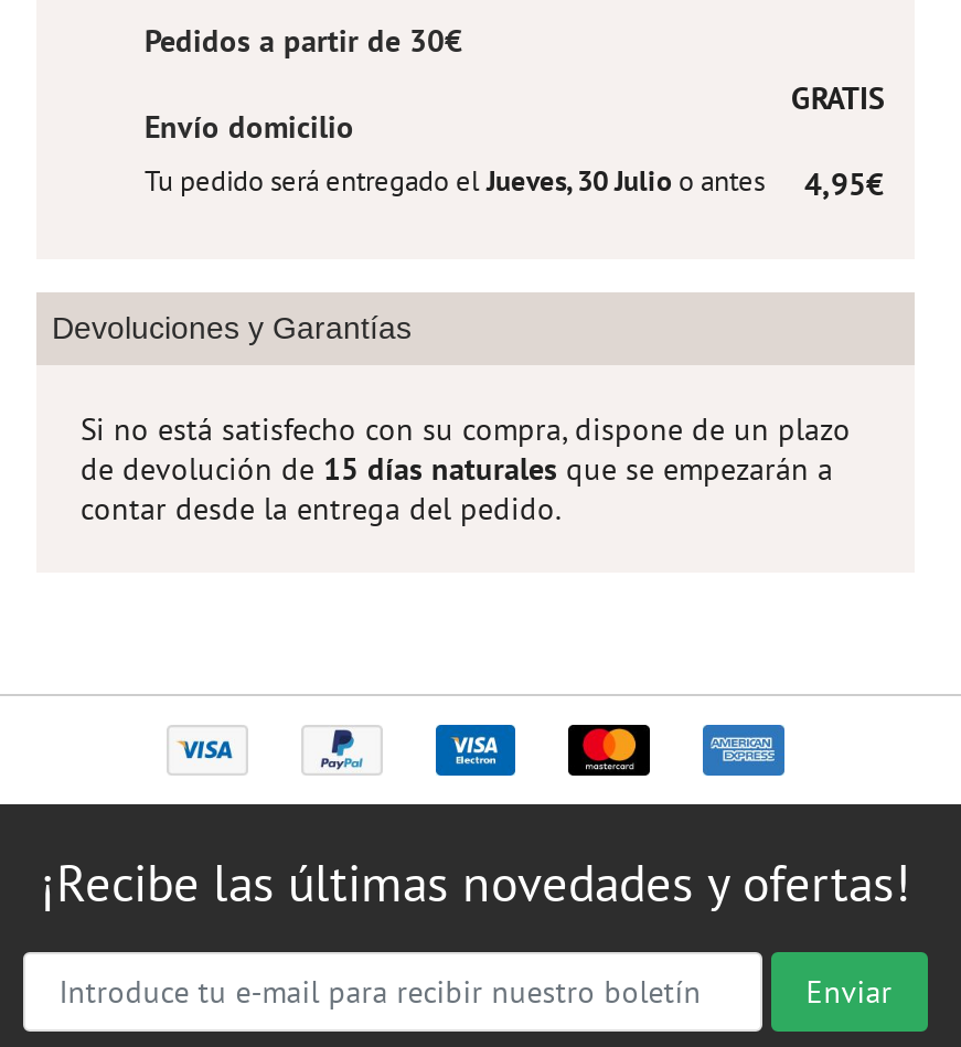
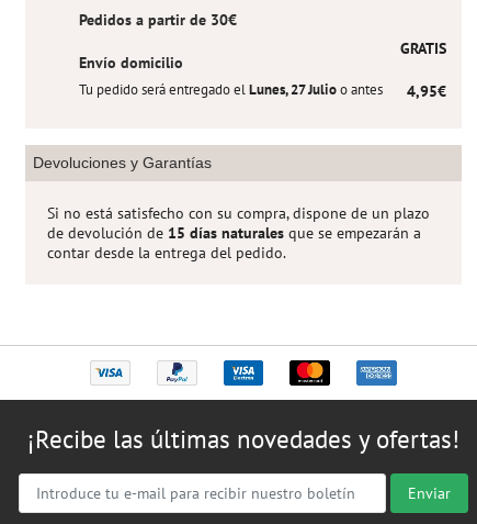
[145,162,765,199] Tu pedido será entregado el Jueves, 30 Julio o antes -> [79,80,383,99] Tu pedido será entregado el Lunes, 27 Julio o antes

